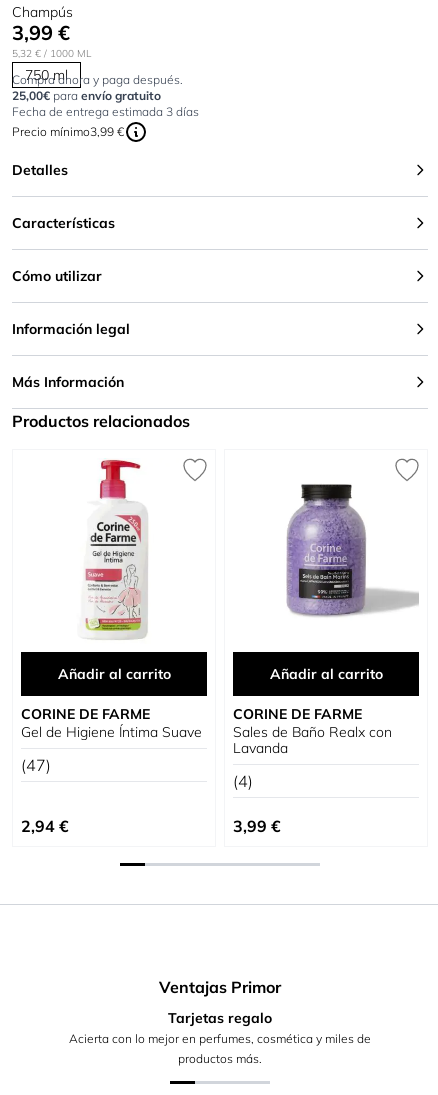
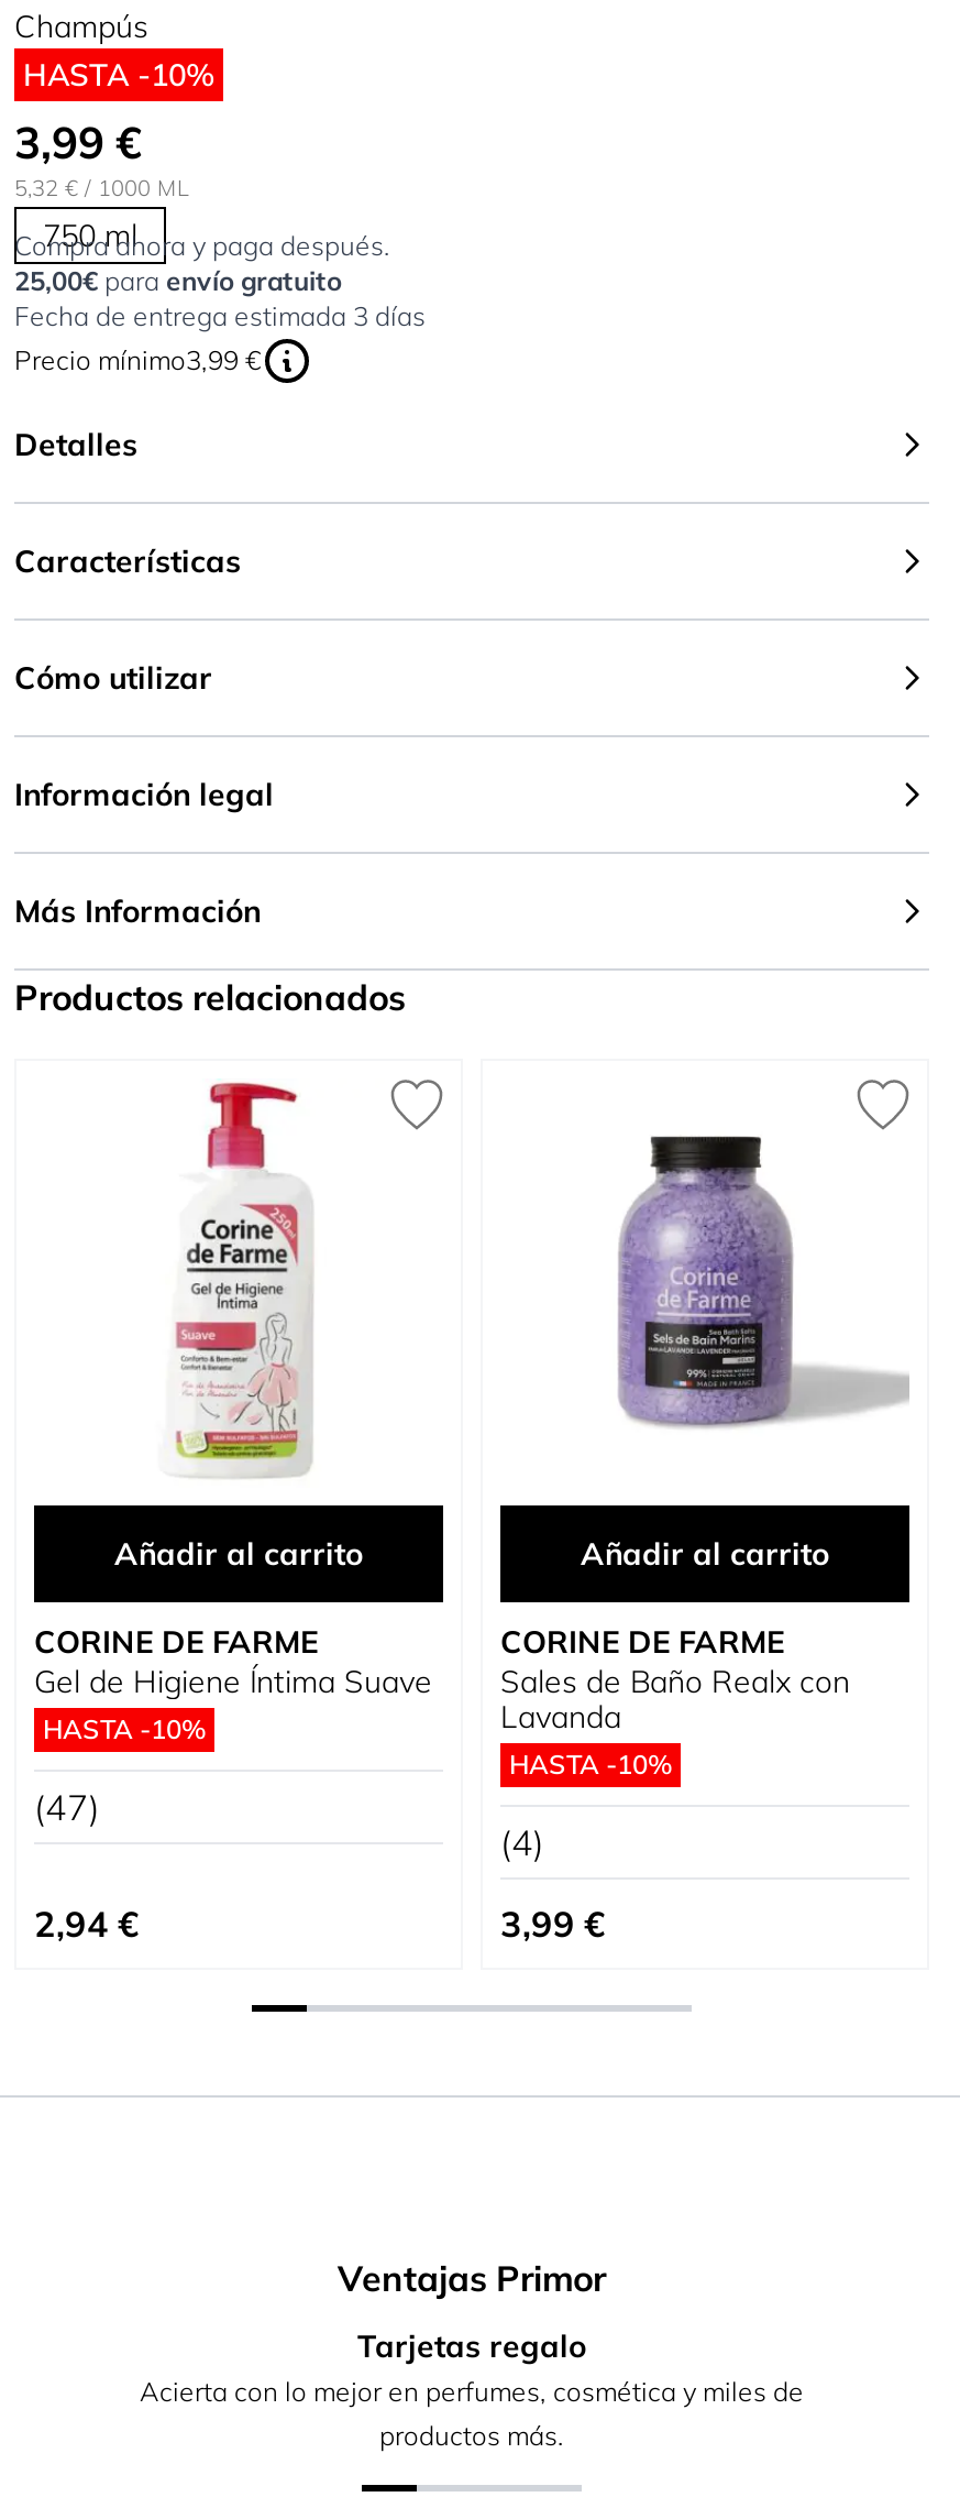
none -> [23,55,214,95] HASTA -10%
none -> [43,1712,206,1745] HASTA -10%
none -> [509,1748,672,1781] HASTA -10%

